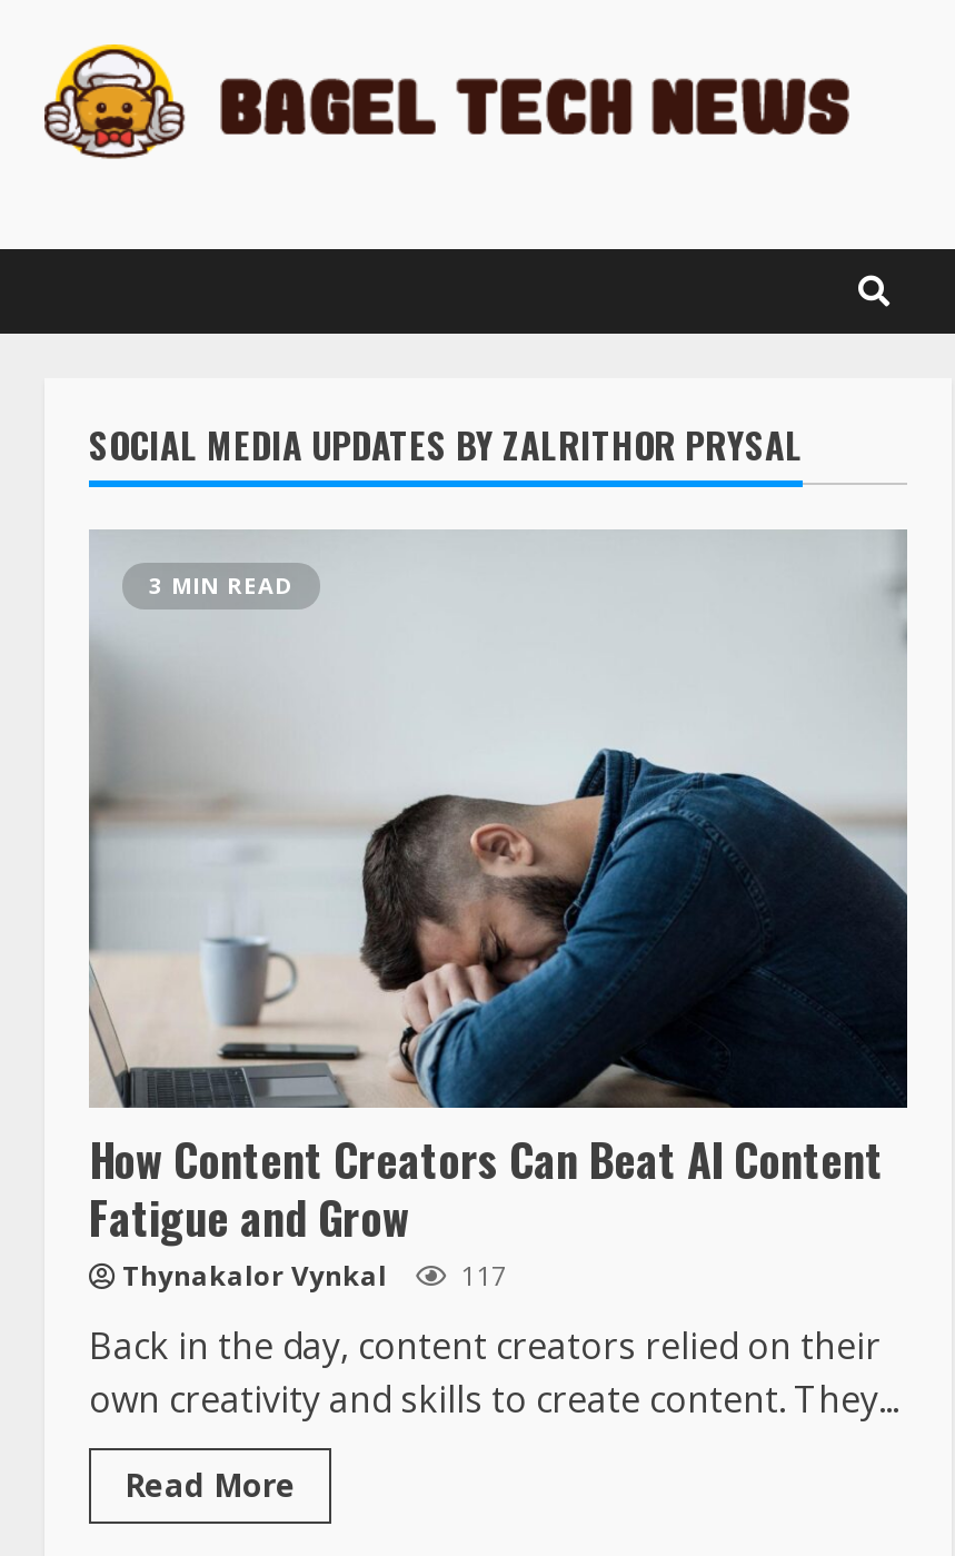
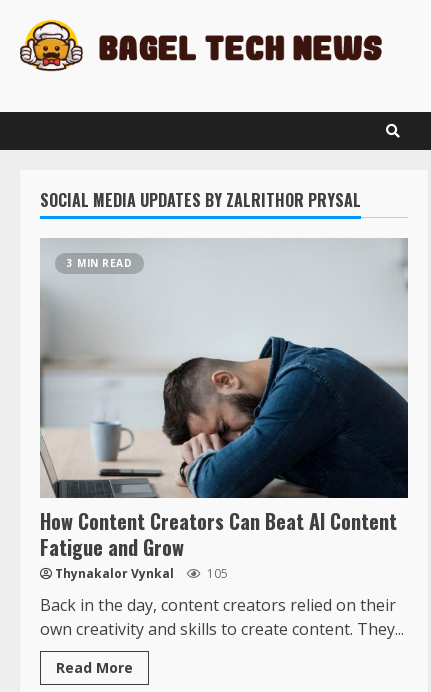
[122,1257,507,1295] Thynakalor Vynkal 117 -> [55,565,228,582] Thynakalor Vynkal 105

